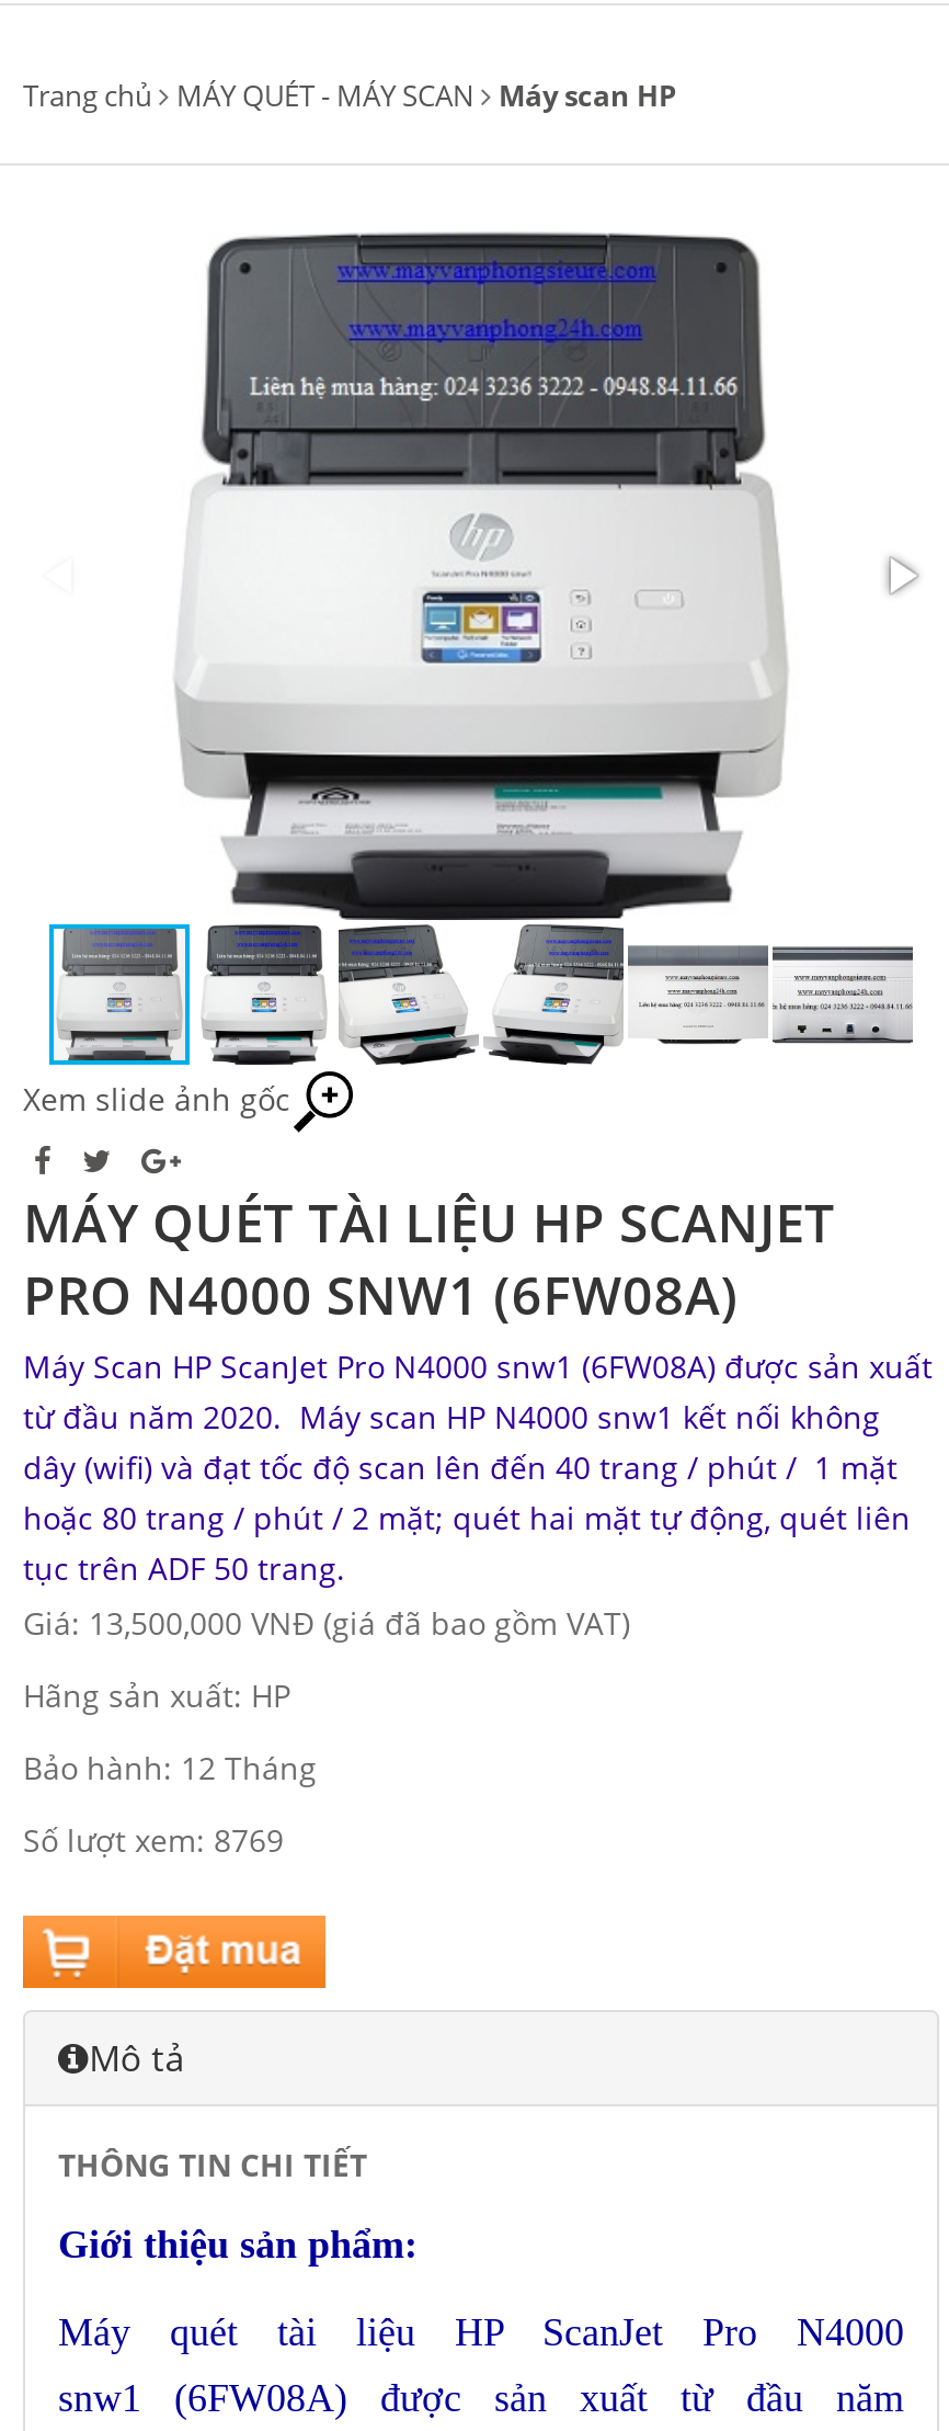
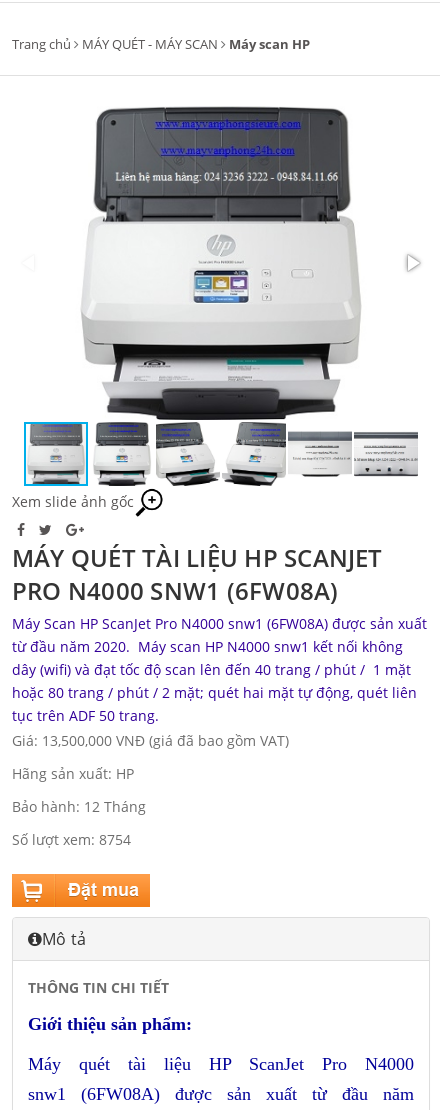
[23,1819,284,1861] Số lượt xem: 8769 -> [12,830,131,849] Số lượt xem: 8754

